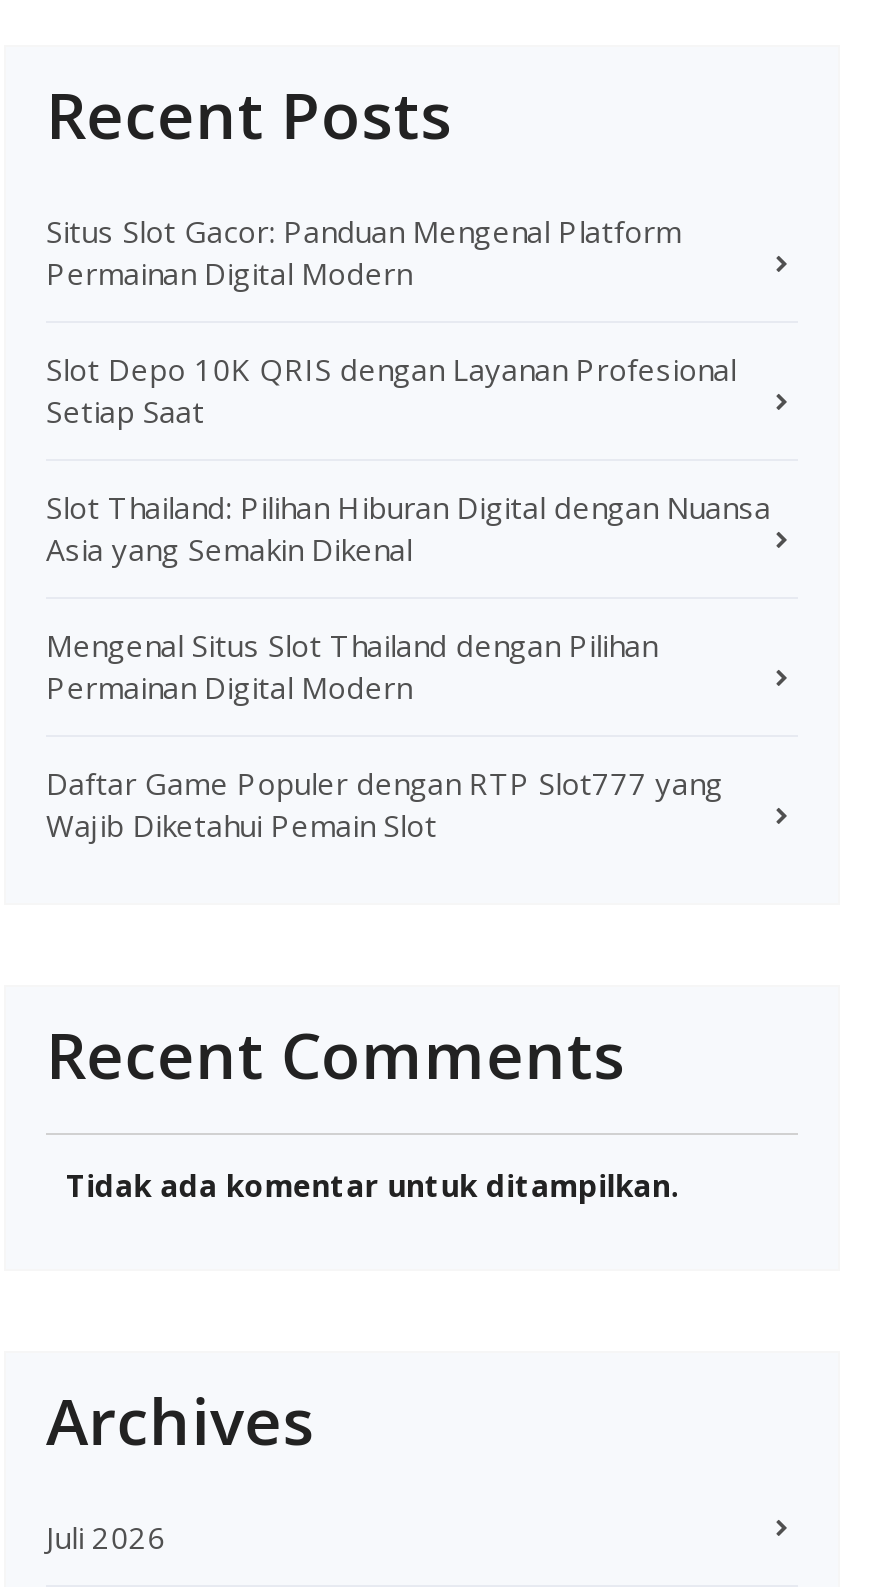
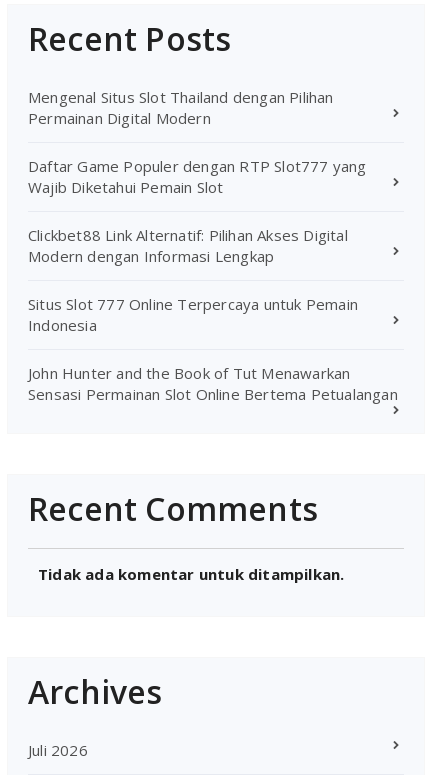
[46,211,771,569] Situs Slot Gacor: Panduan Mengenal Platform | Permainan Digital Modern | Slot Depo 10K QRIS dengan Layanan Profesional | Setiap Saat | Slot Thailand: Pilihan Hiburan Digital dengan Nuansa | Asia yang Semakin Dikenal -> none
moved [46,625,723,845] -> [28,87,367,197]: Mengenal Situs Slot Thailand dengan Pilihan | Permainan Digital Modern | Daftar Game Populer dengan RTP Slot777 yang | Wajib Diketahui Pemain Slot
none -> [28,225,398,404] Clickbet88 Link Alternatif: Pilihan Akses Digital | Modern dengan Informasi Lengkap | Situs Slot 777 Online Terpercaya untuk Pemain | Indonesia | John Hunter and the Book of Tut Menawarkan | Sensasi Permainan Slot Online Bertema Petualangan

